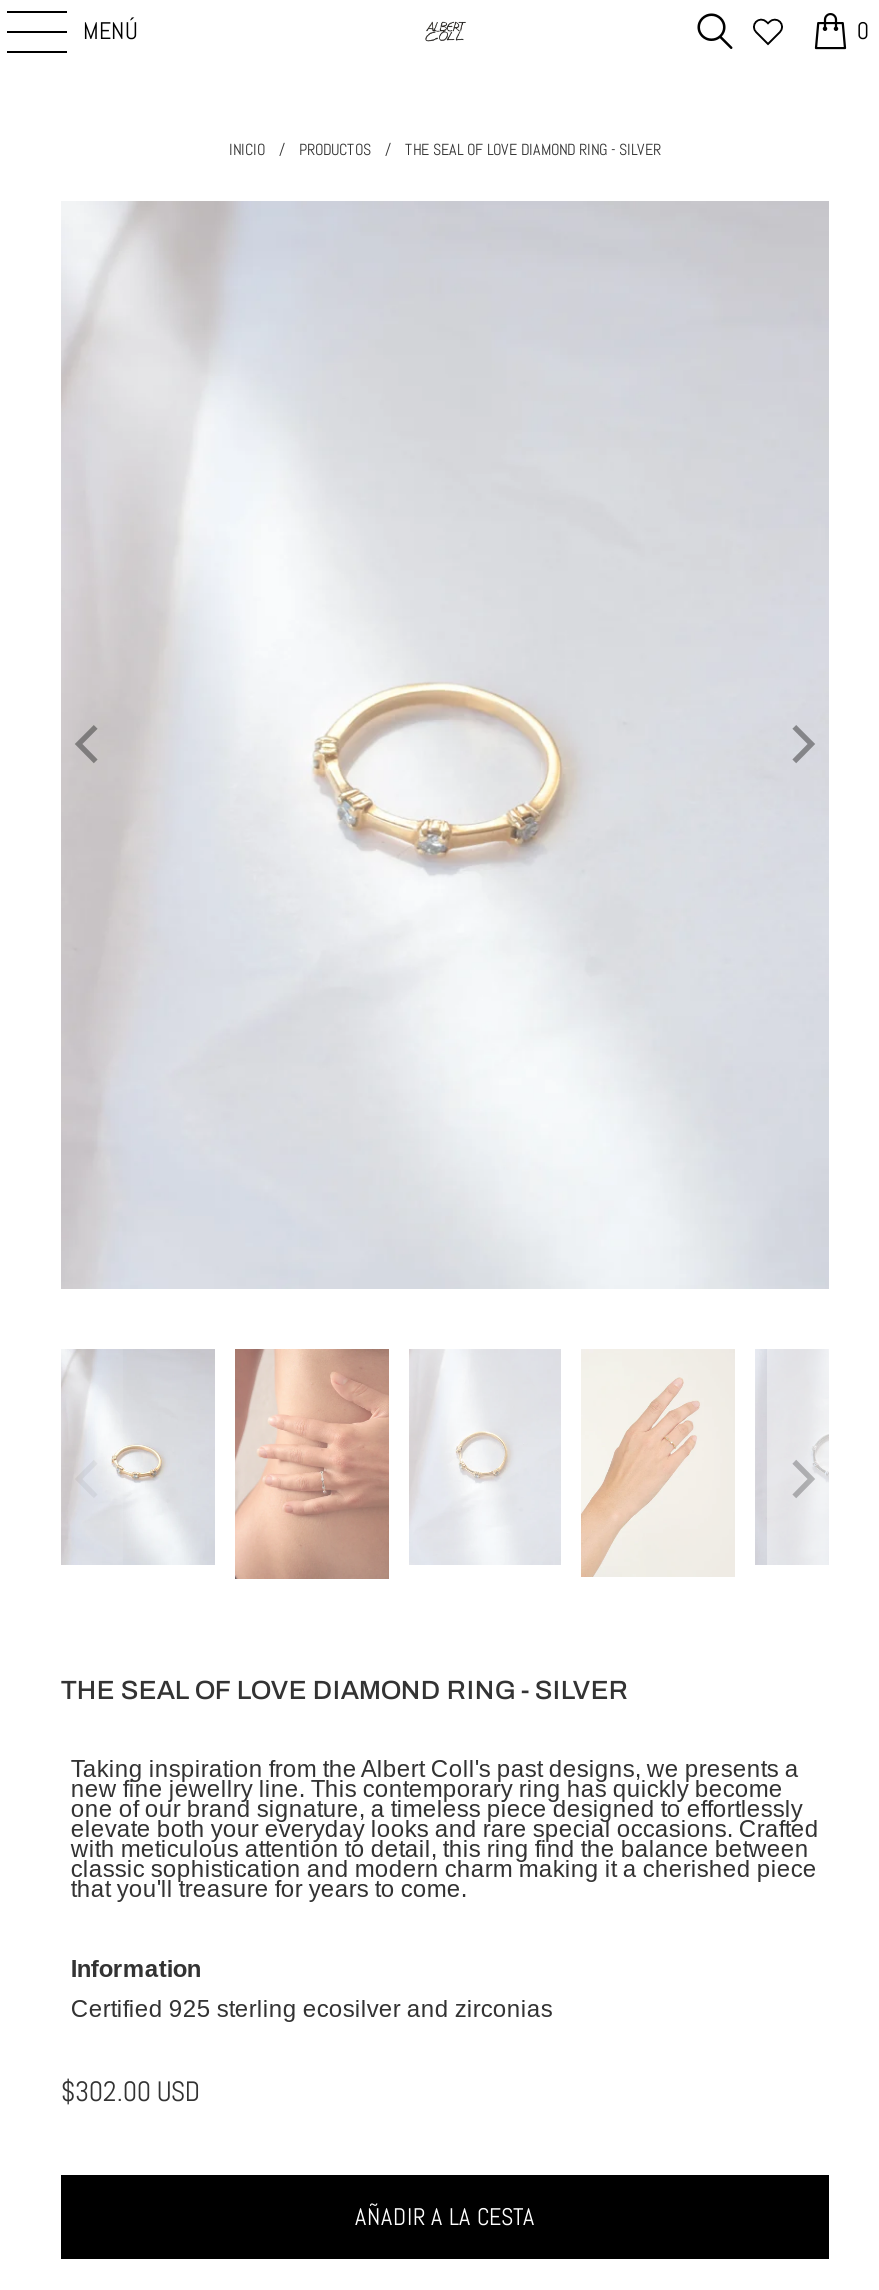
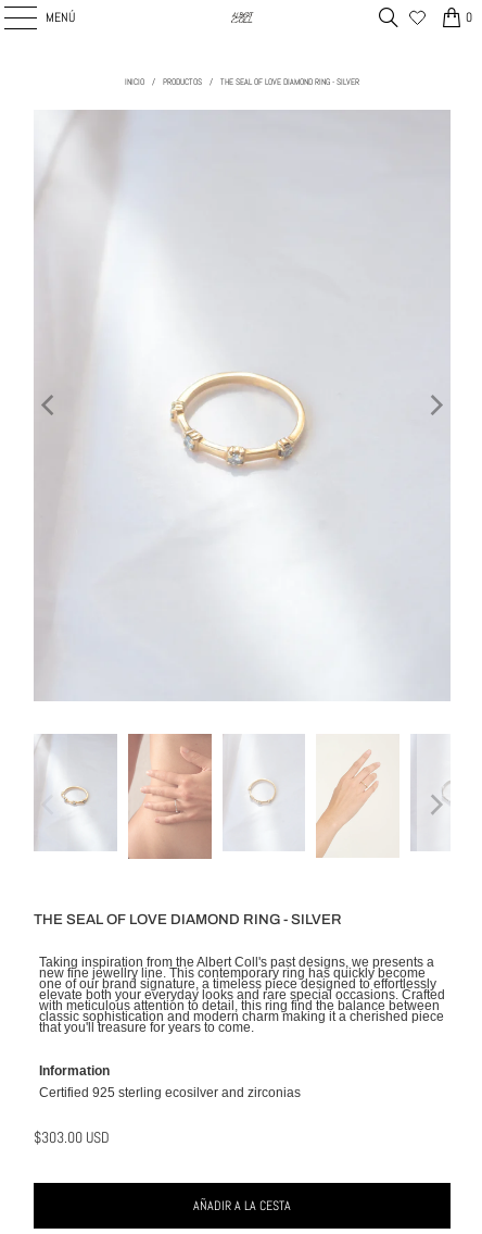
[61,2073,201,2109] $302.00 USD -> [33,1127,109,1147] $303.00 USD

